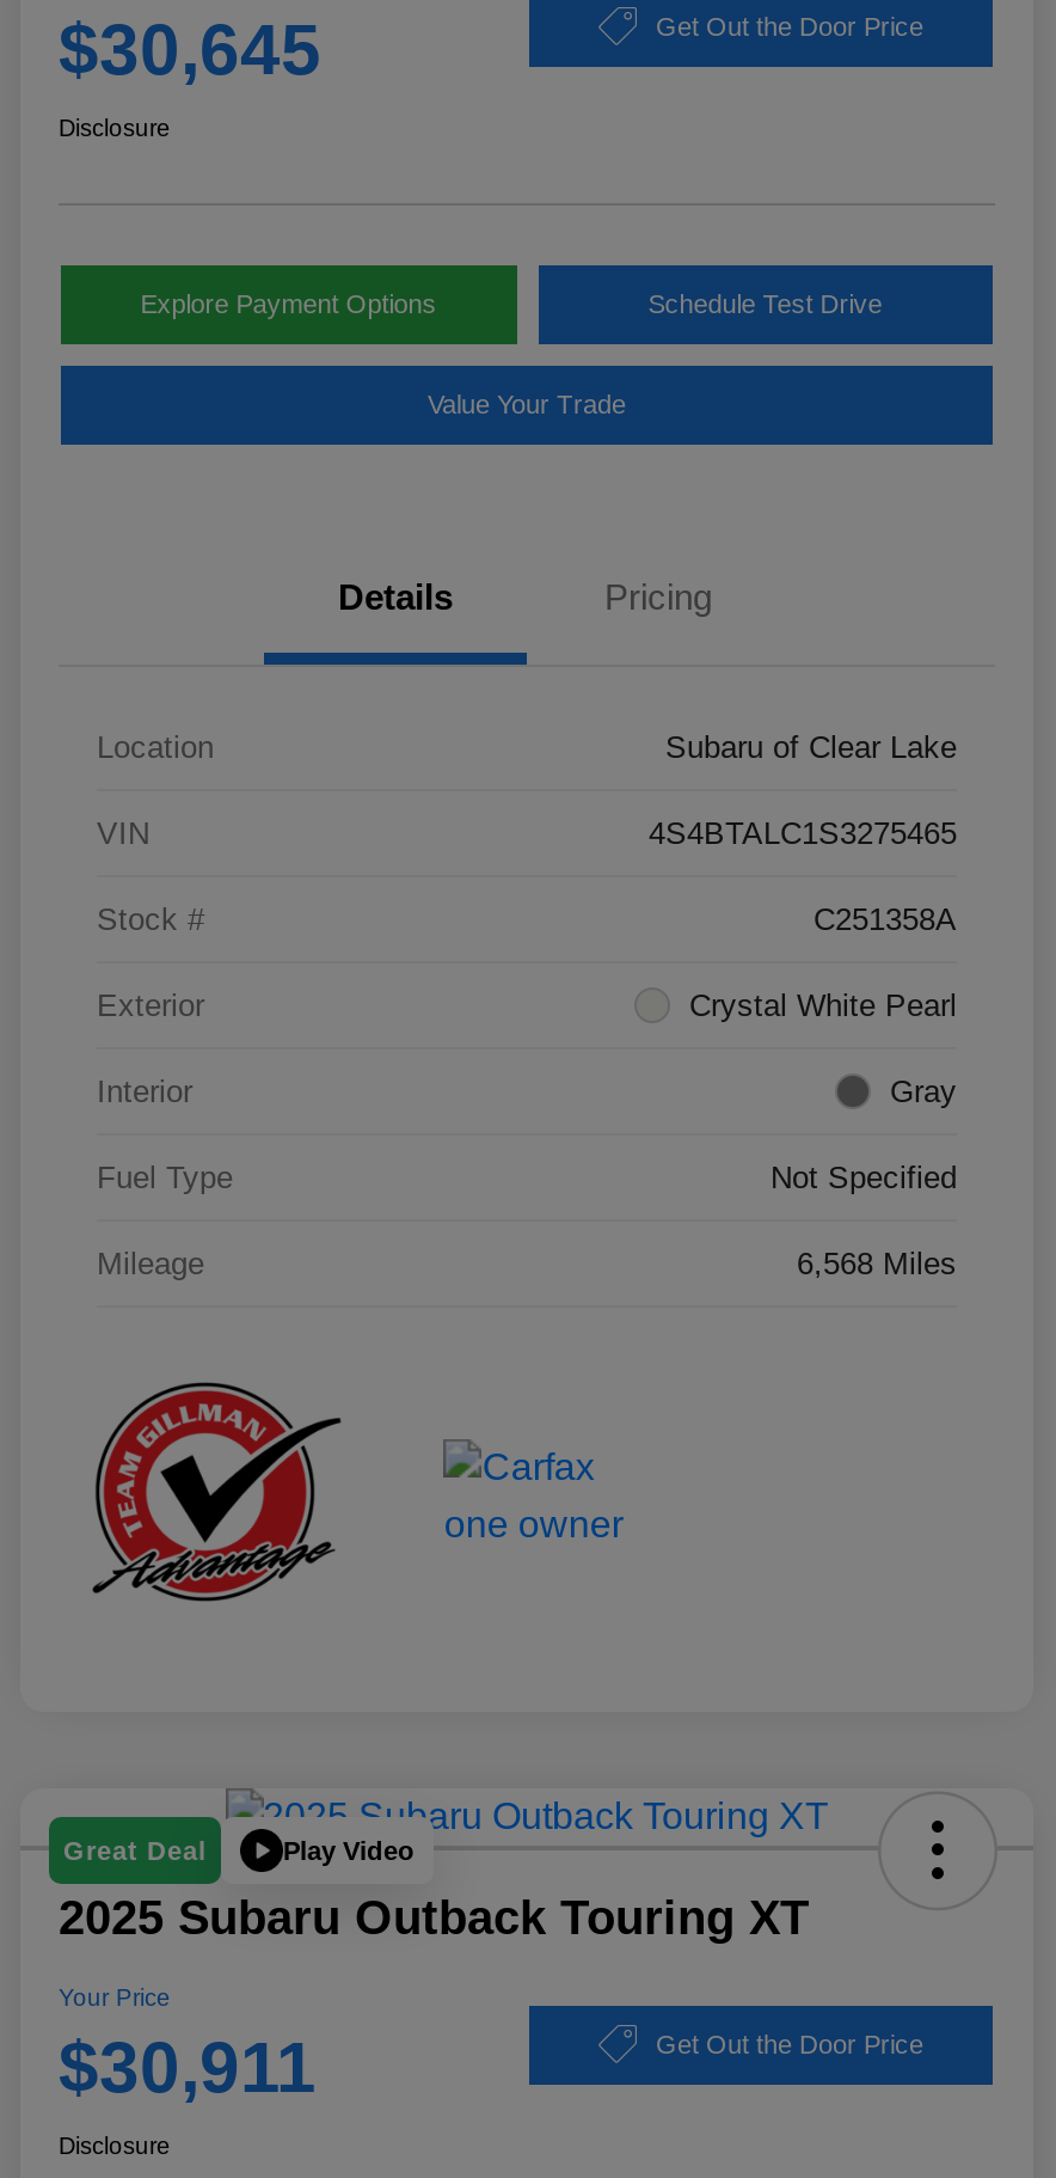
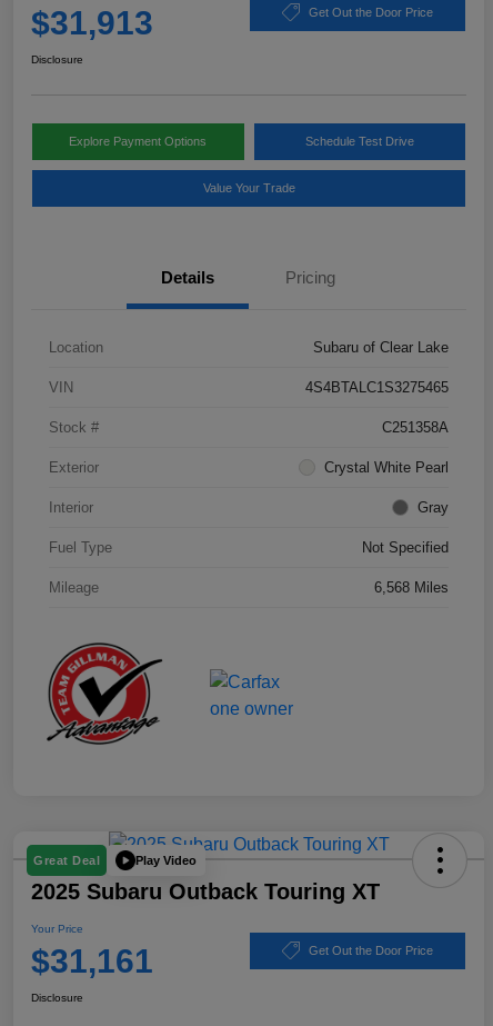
[59,10,321,89] $30,645 -> [31,5,153,41] $31,913
[59,2028,317,2107] $30,911 -> [31,943,153,979] $31,161

